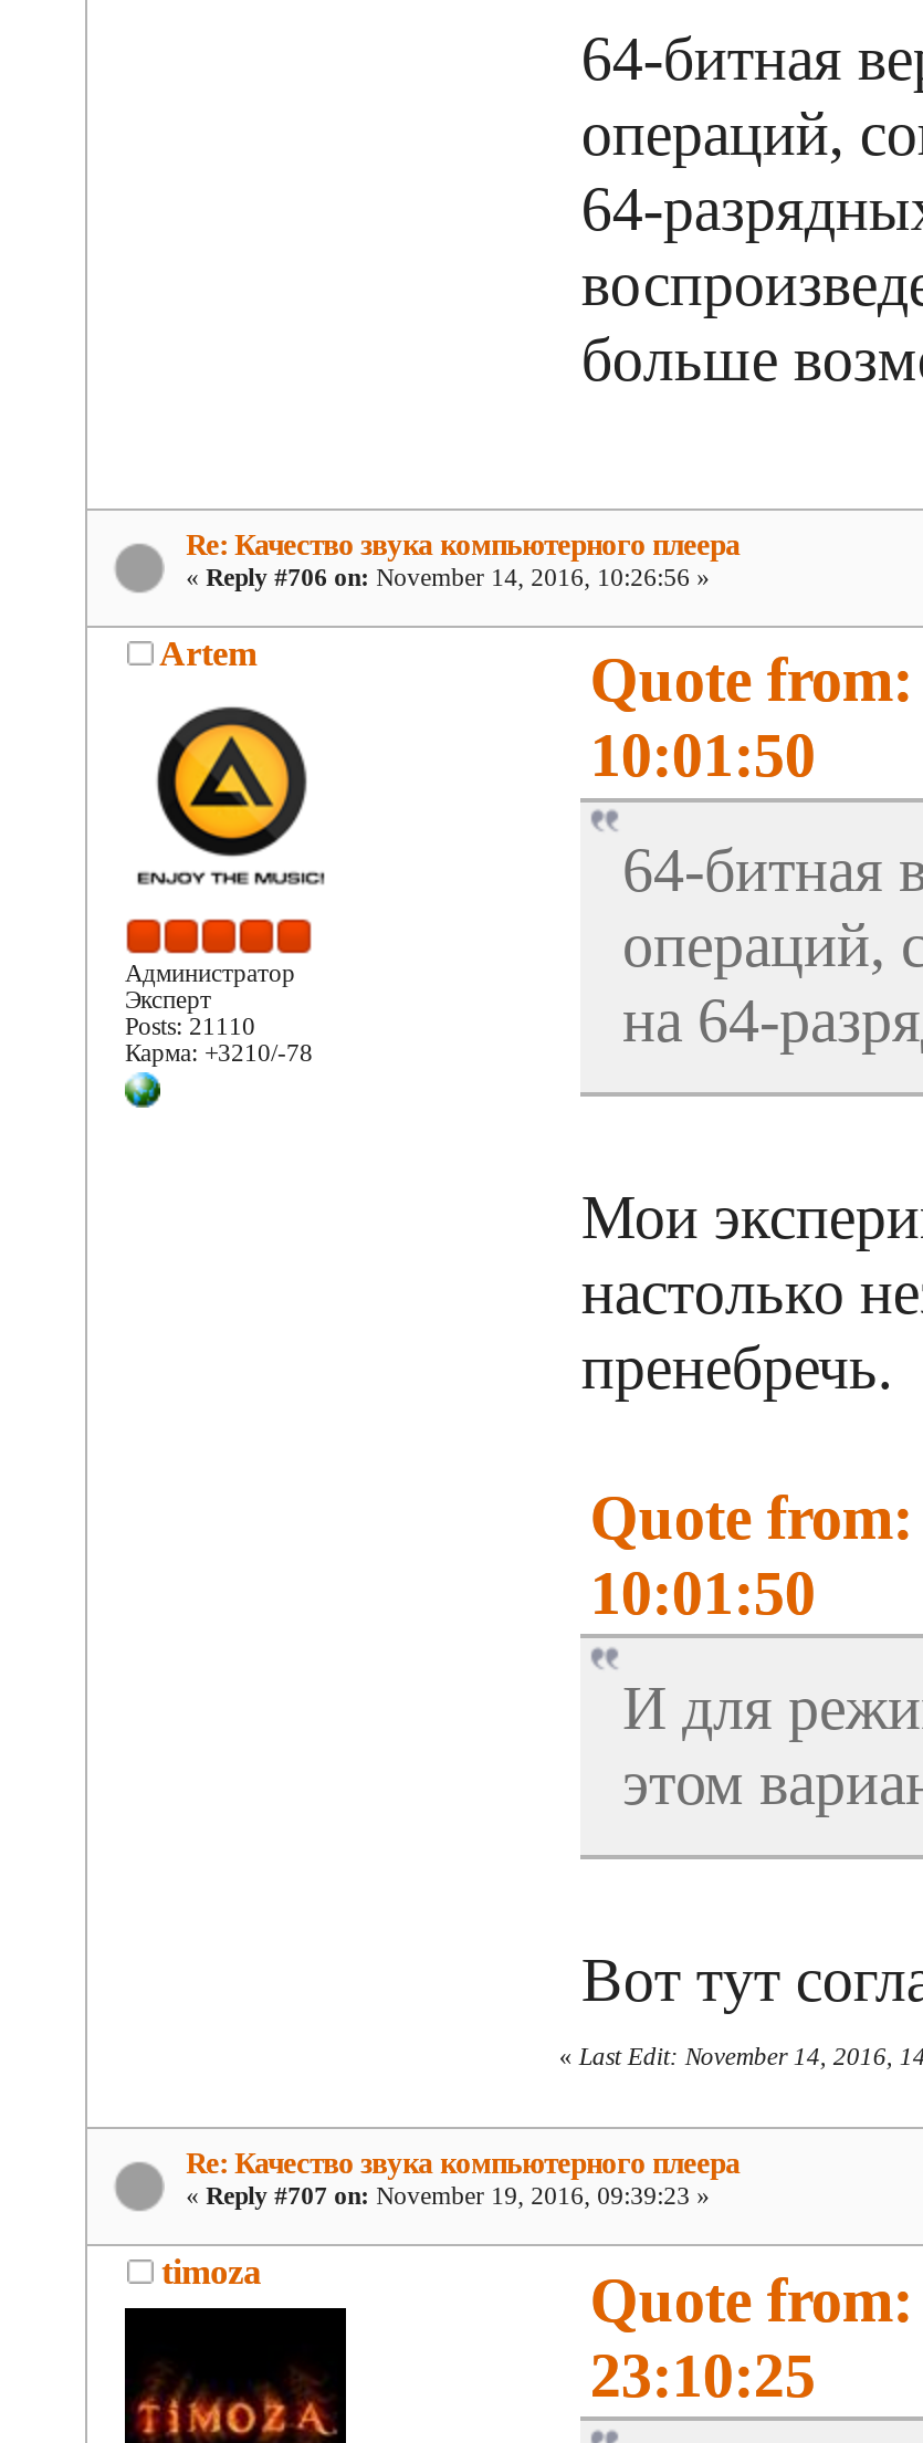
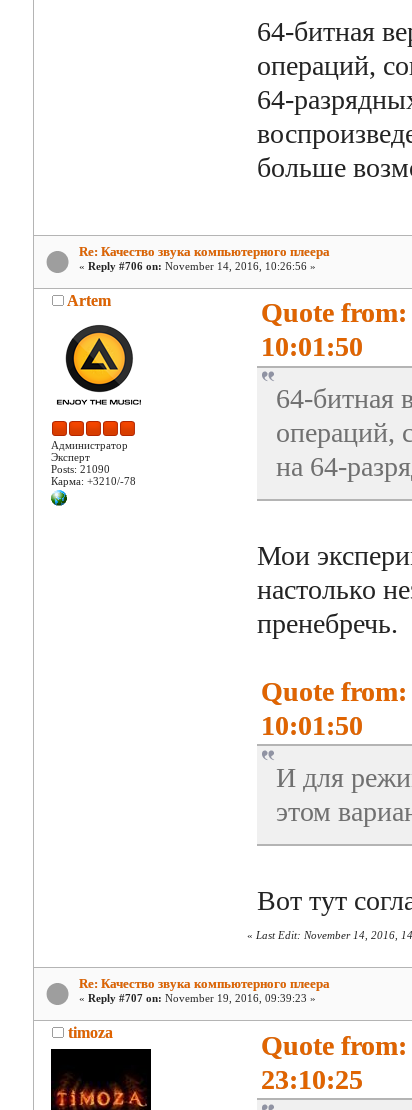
[125,1012,255,1038] Posts: 21110 -> [51,463,110,475] Posts: 21090

